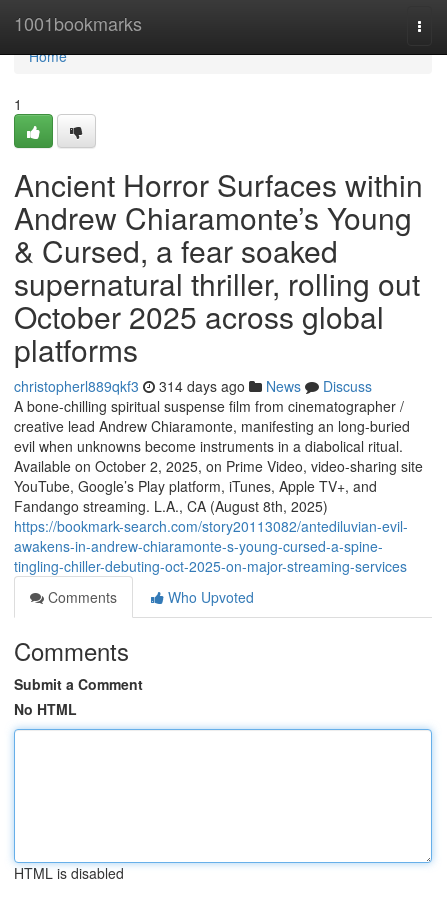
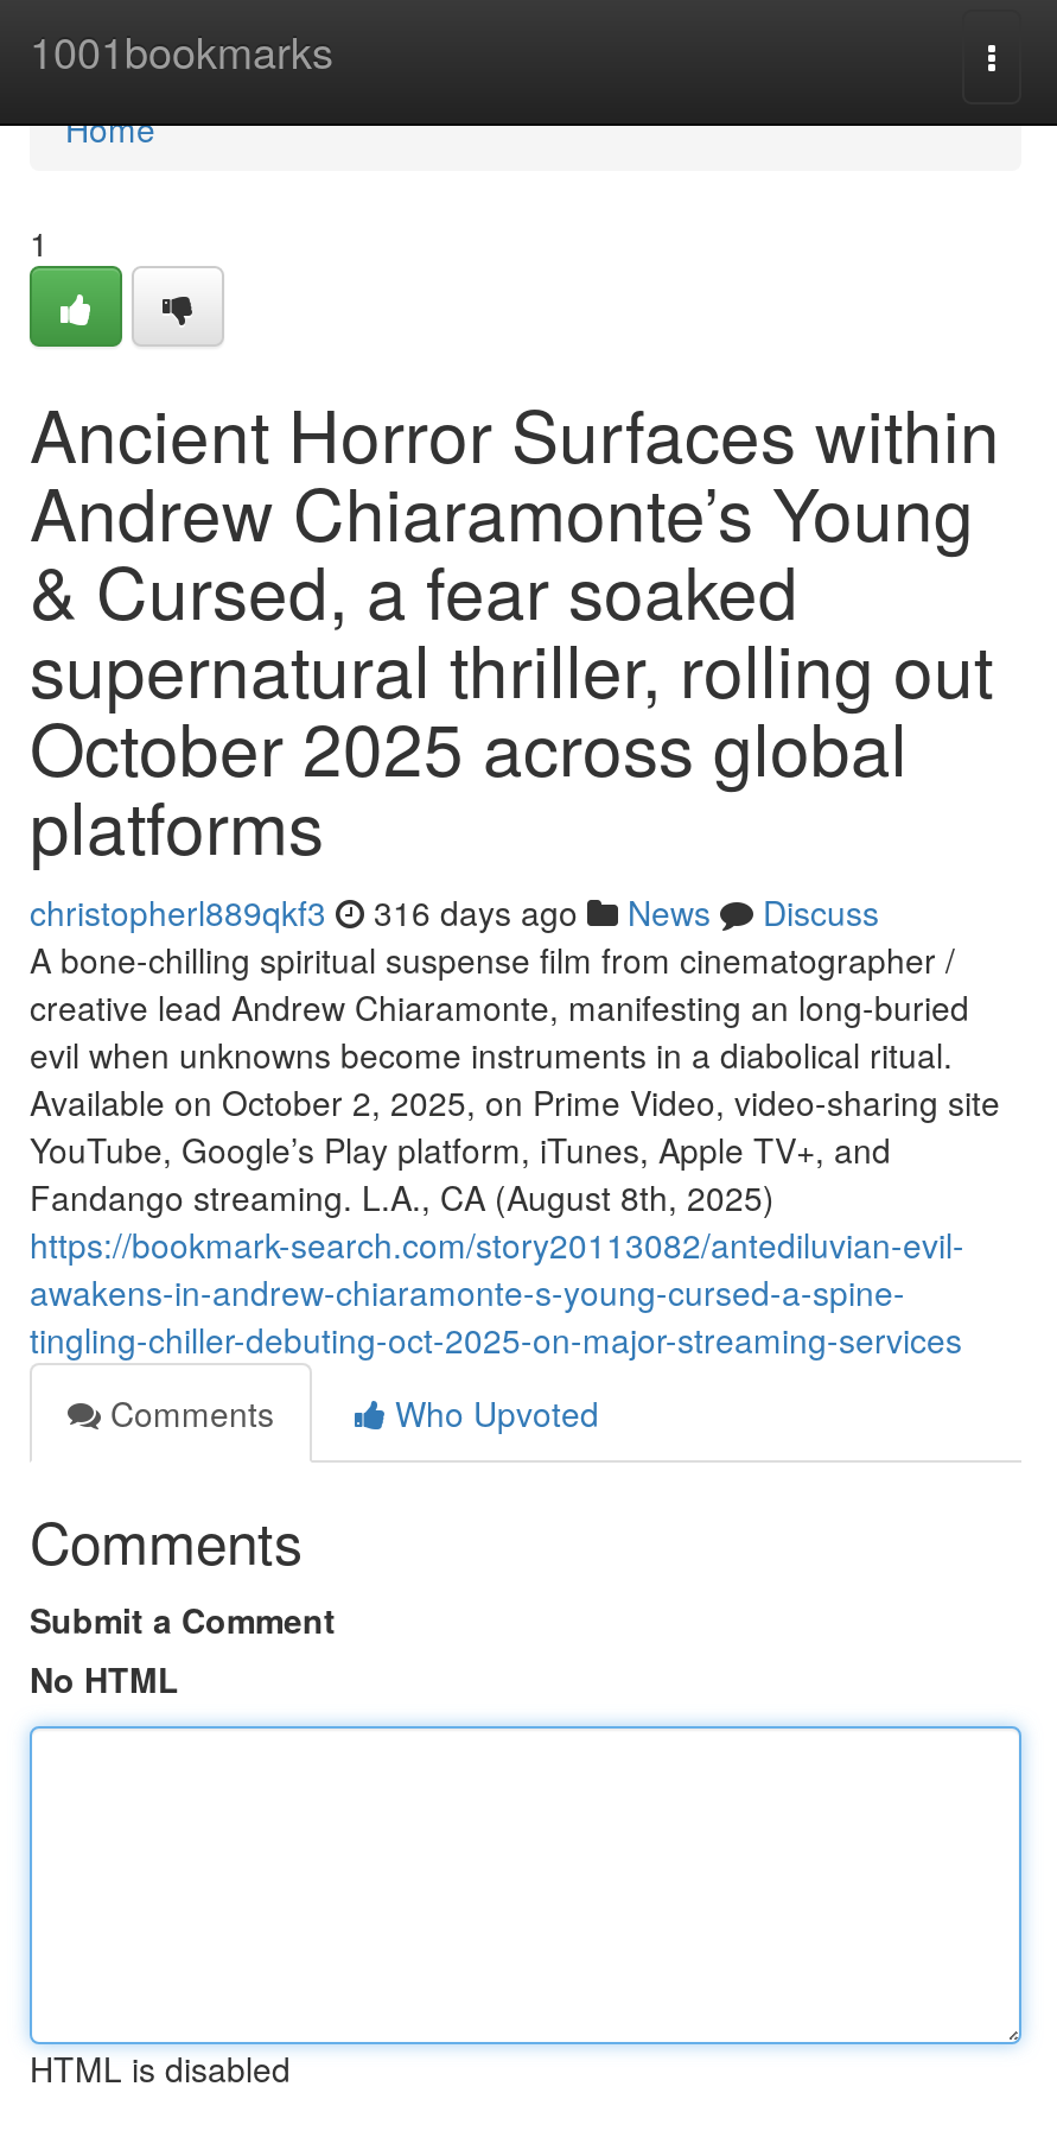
[14,376,372,396] christopherl889qkf3 314 days ago News Discuss -> [30,888,879,936] christopherl889qkf3 316 days ago News Discuss

